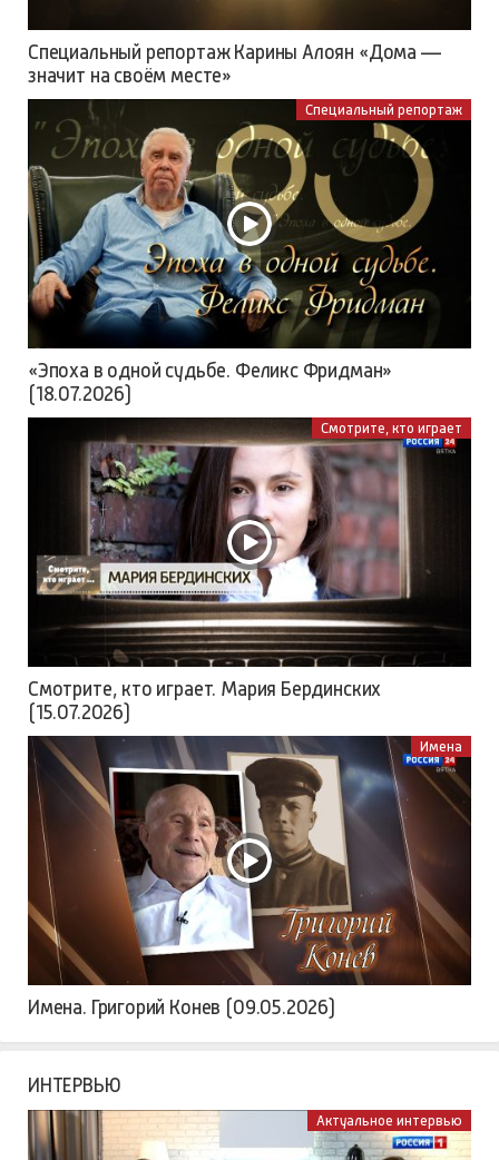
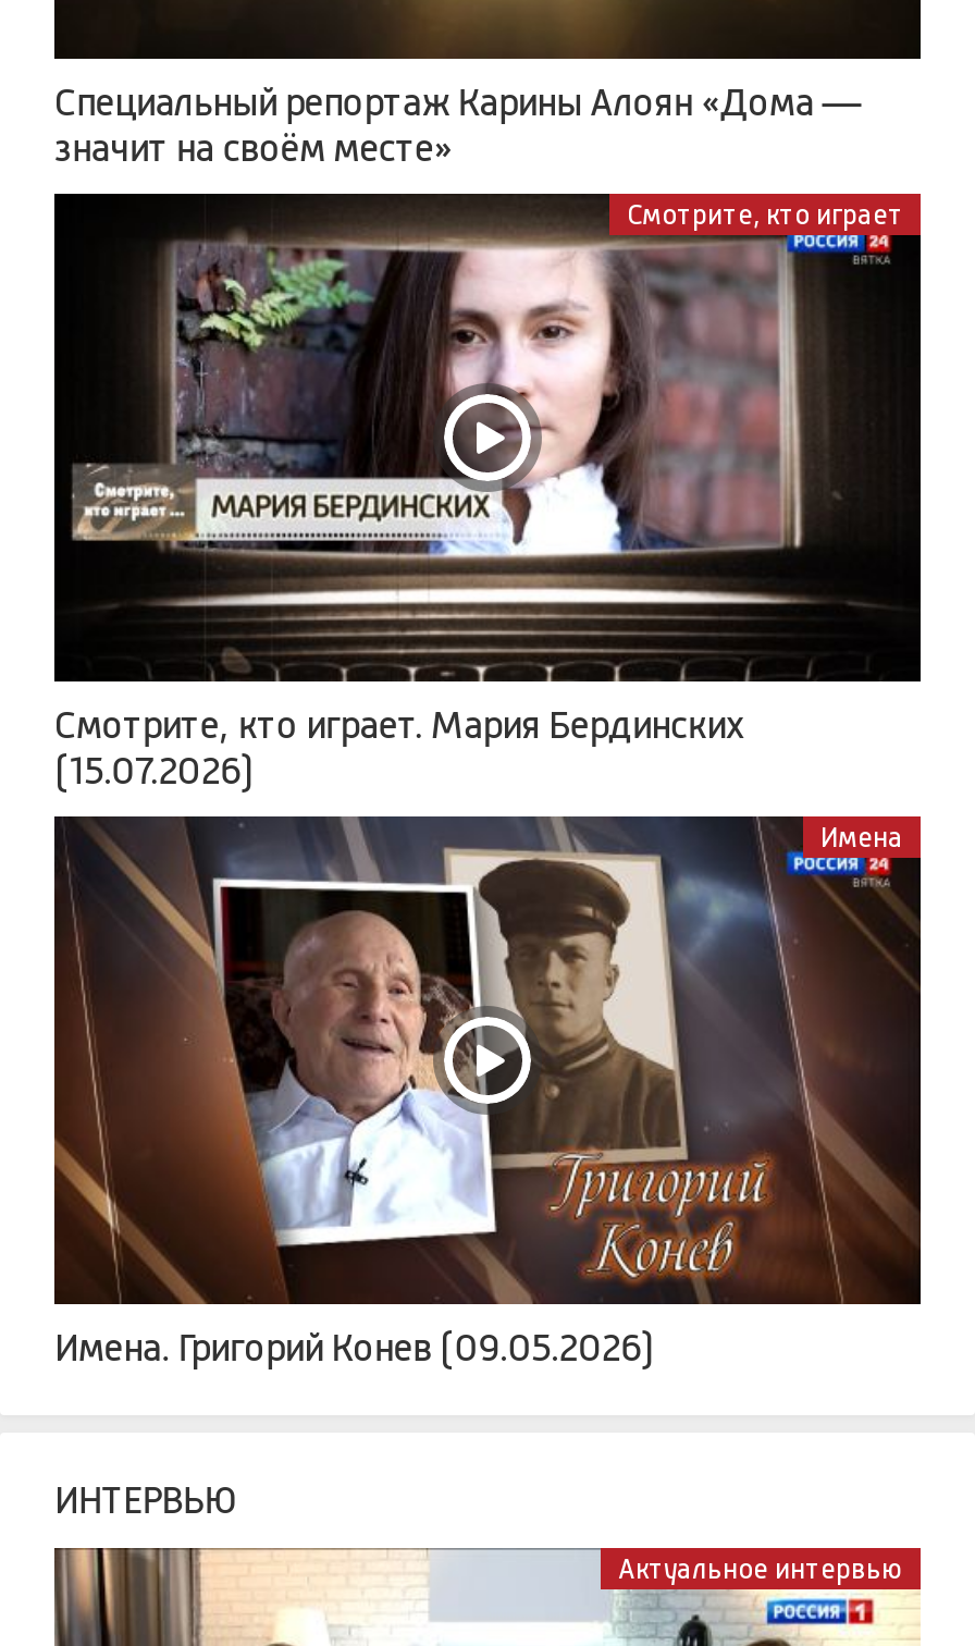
[27,101,462,347] [image] | Специальный репортаж -> none
[28,359,392,405] «Эпоха в одной судьбе. Феликс Фридман» | (18.07.2026) -> none

